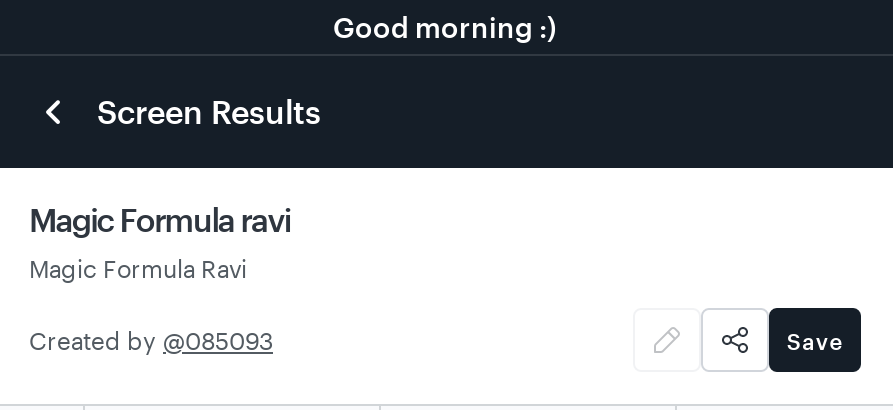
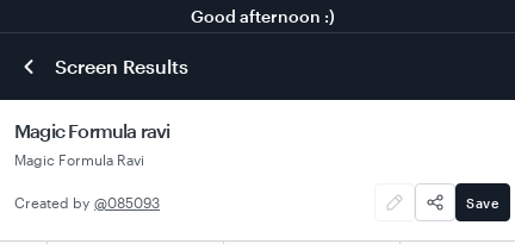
[333,9,557,43] Good morning :) -> [190,5,334,26] Good afternoon :)

